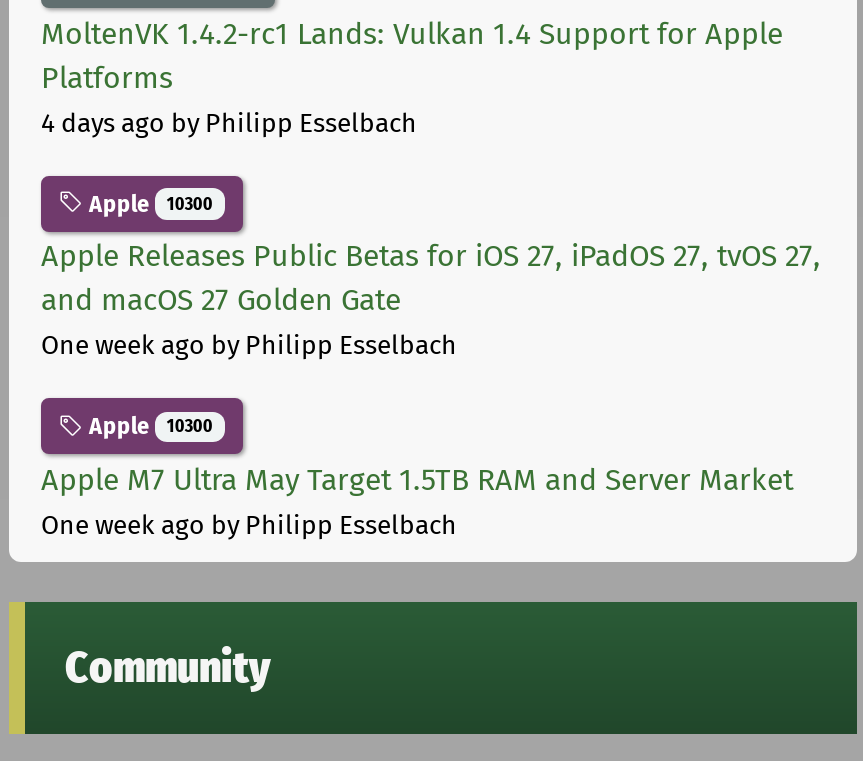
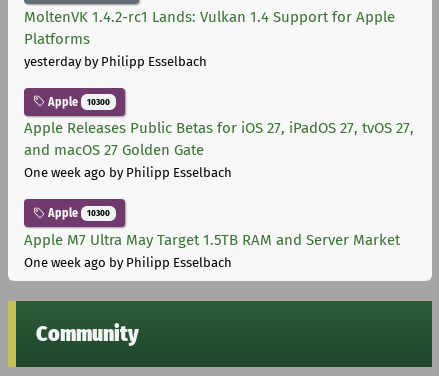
[41,107,417,137] 4 days ago by Philipp Esselbach -> [24,53,207,68] yesterday by Philipp Esselbach

